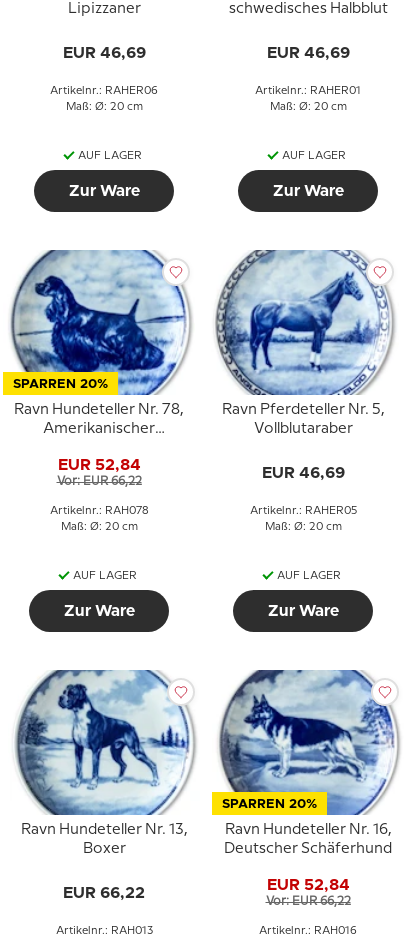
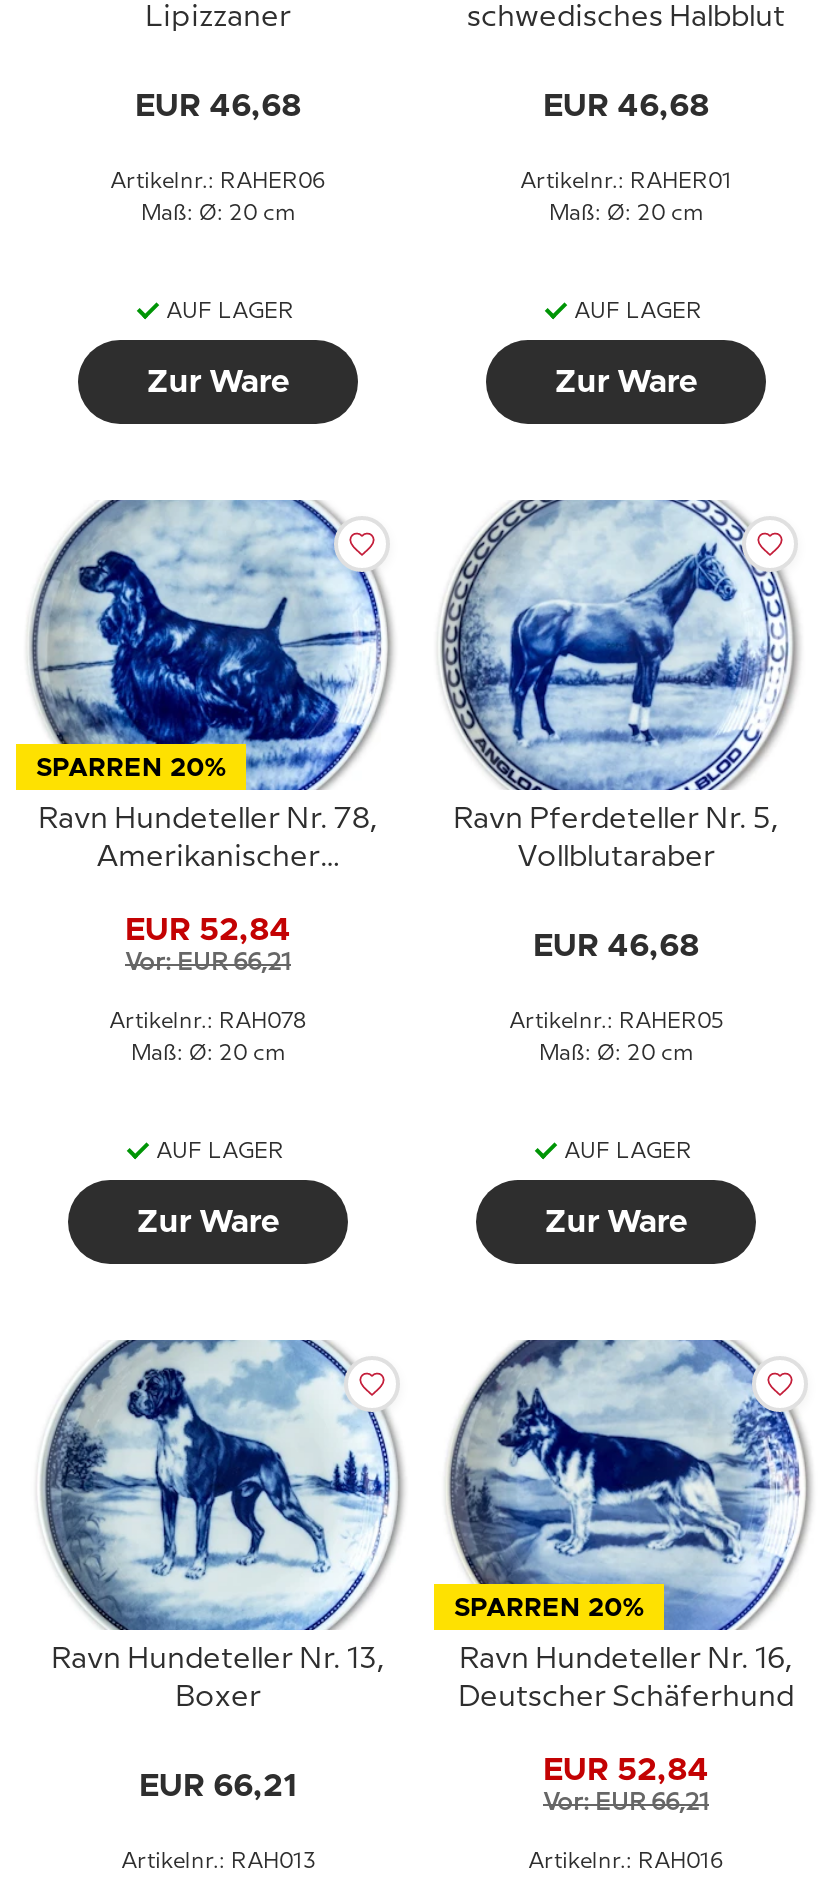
[62,45,145,61] EUR 46,69 -> [135,91,301,123] EUR 46,68
[266,45,349,61] EUR 46,69 -> [543,91,709,123] EUR 46,68
[261,465,344,481] EUR 46,69 -> [533,931,699,963] EUR 46,68
[56,476,141,487] Vor: EUR 66,22 -> [125,952,291,974] Vor: EUR 66,21
[63,885,145,901] EUR 66,22 -> [139,1771,297,1803] EUR 66,21
[265,896,350,907] Vor: EUR 66,22 -> [543,1792,709,1814] Vor: EUR 66,21

